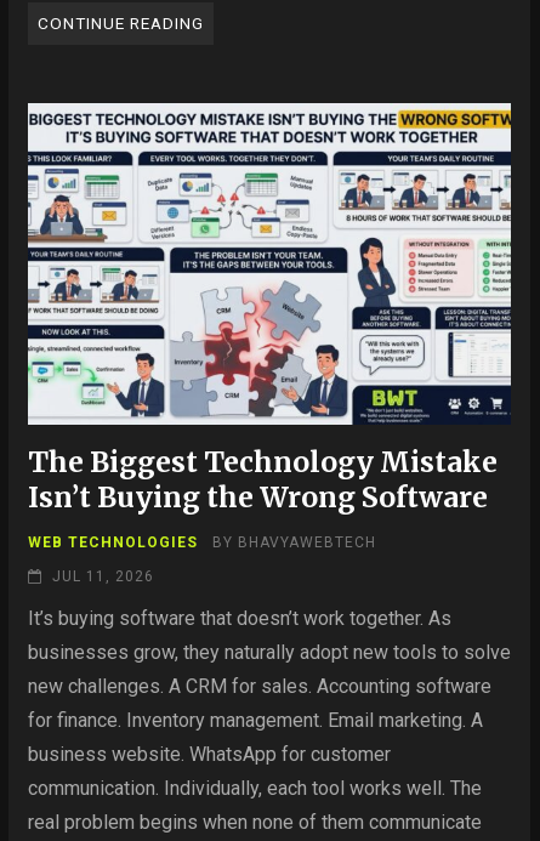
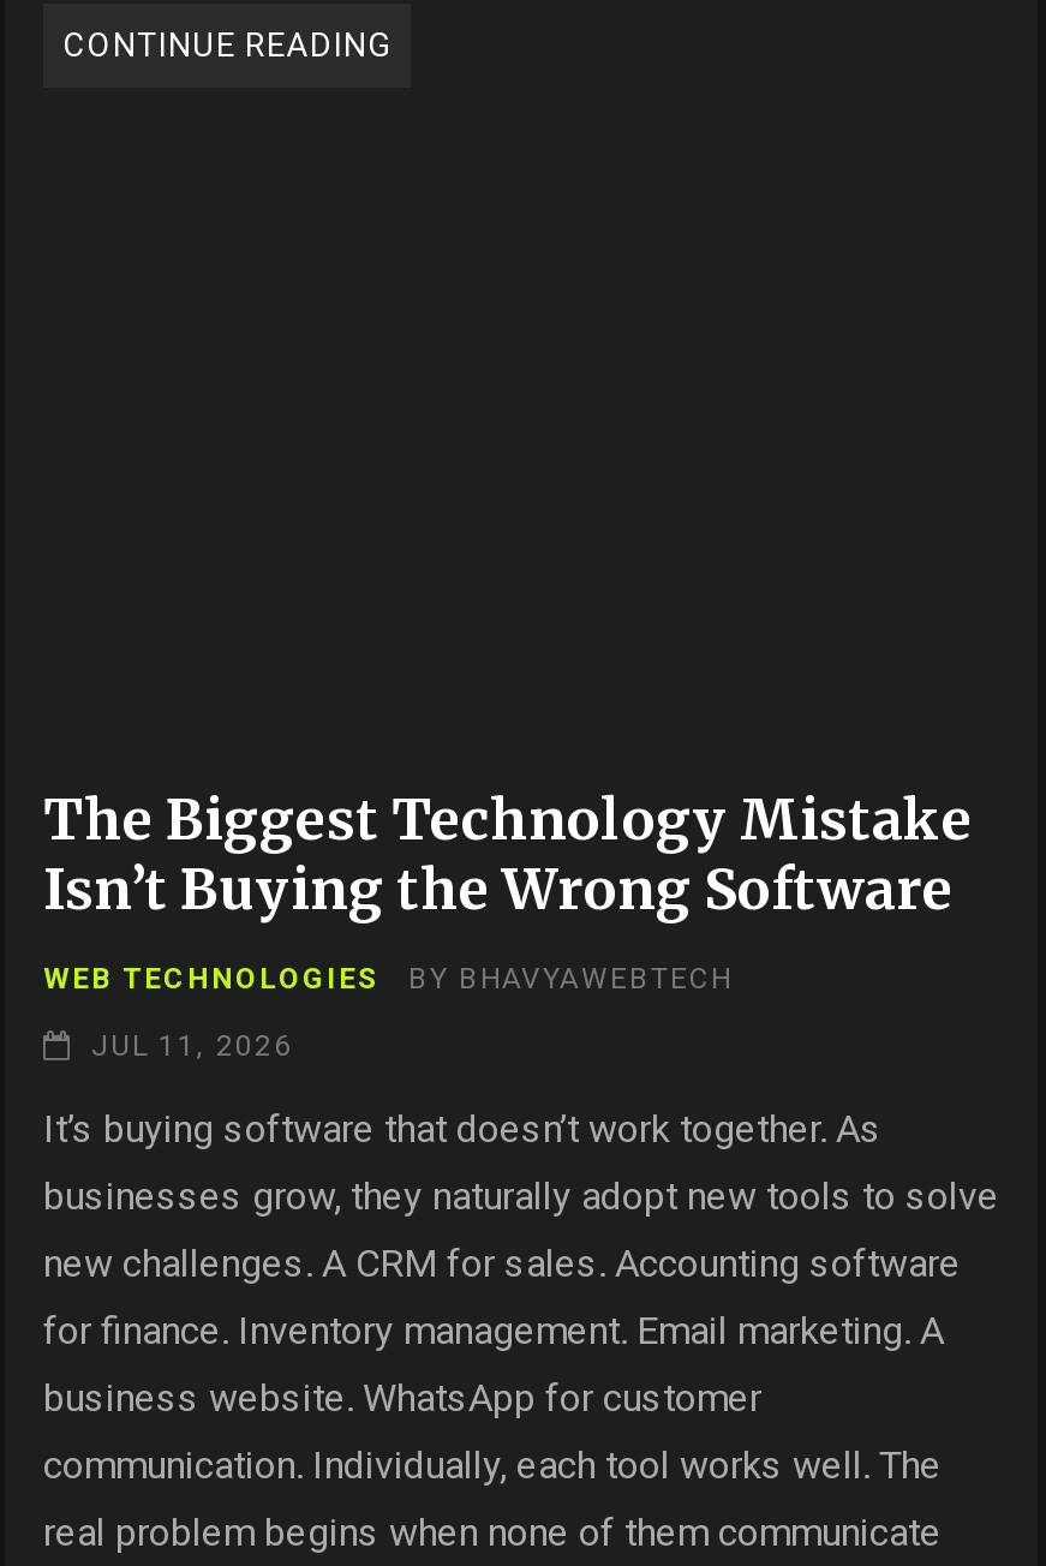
[27,102,512,426] [image] -> none

